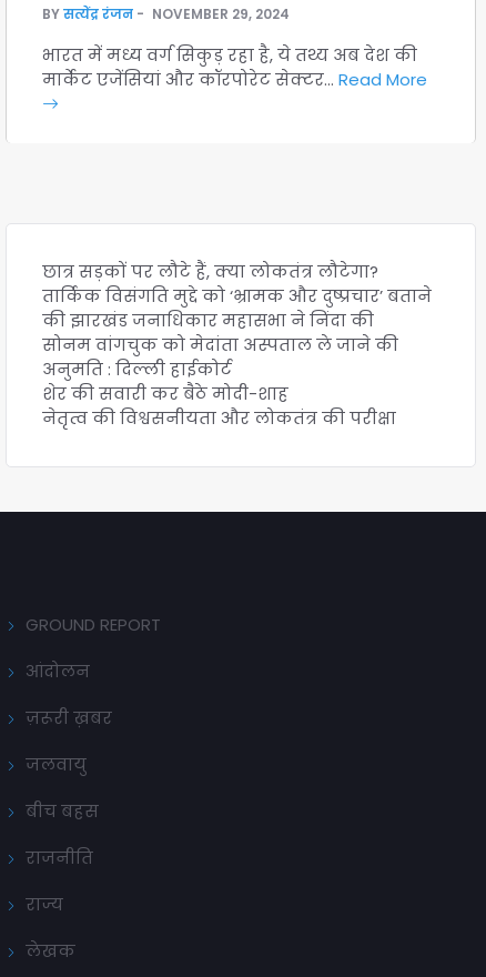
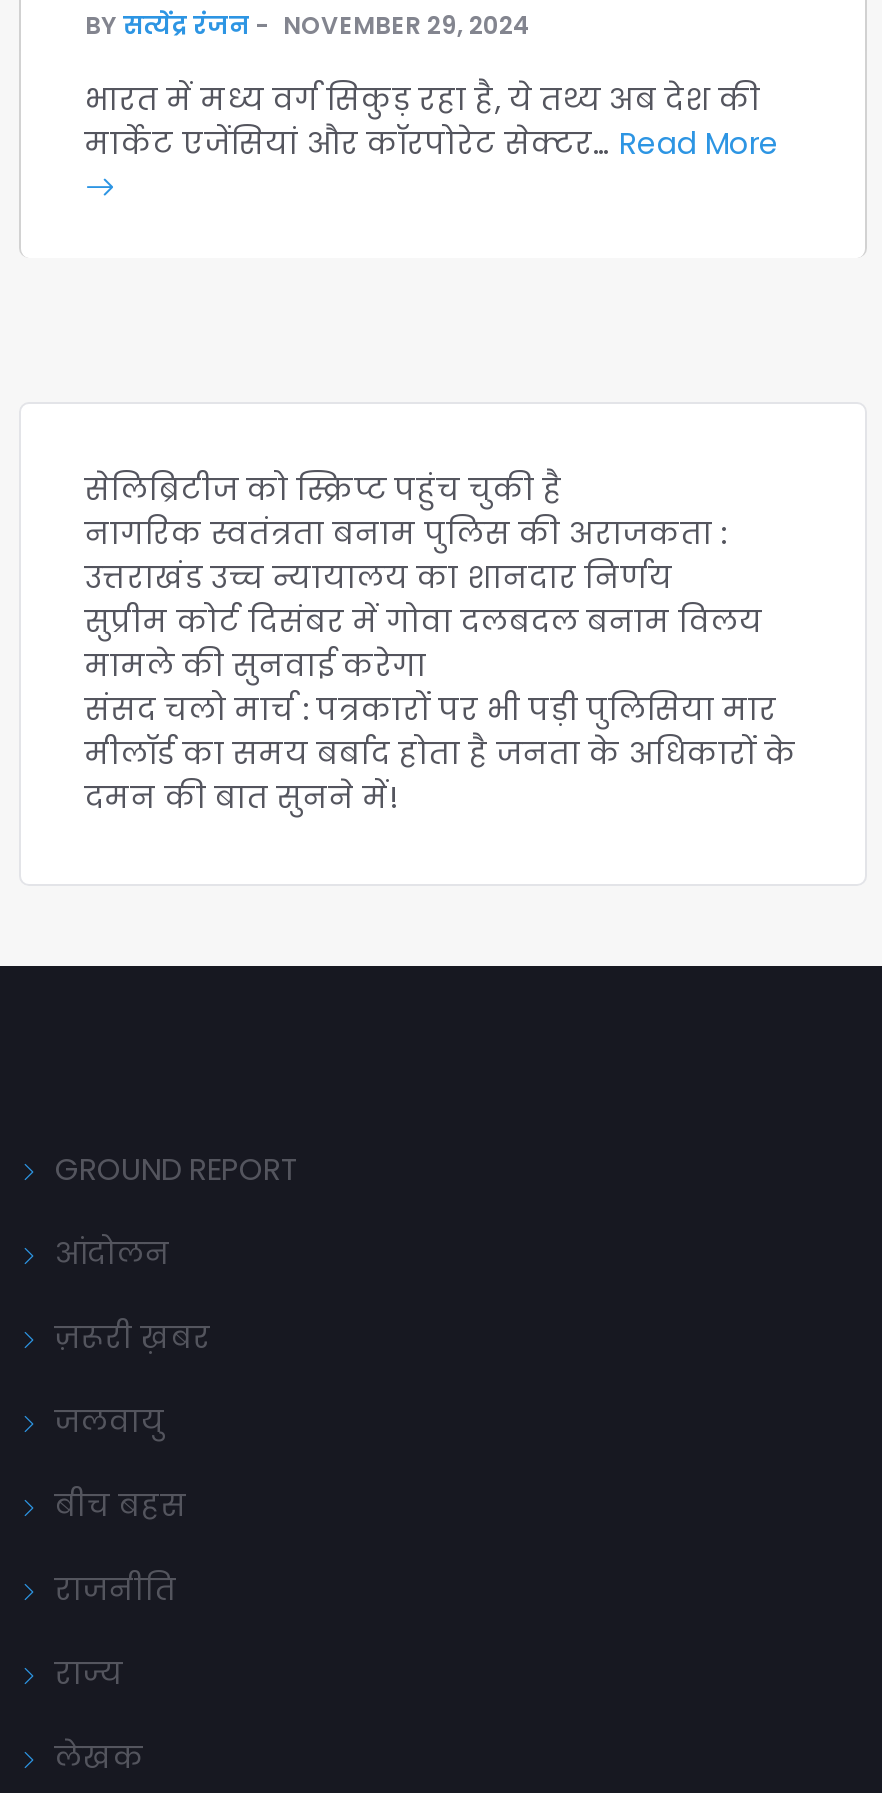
[42,260,432,430] छात्र सड़कों पर लौटे हैं, क्या लोकतंत्र लौटेगा? | तार्किक विसंगति मुद्दे को ‘भ्रामक और दुष्प्रचार’ बताने | की झारखंड जनाधिकार महासभा ने निंदा की | सोनम वांगचुक को मेदांता अस्पताल ले जाने की | अनुमति : दिल्ली हाईकोर्ट | शेर की सवारी कर बैठे मोदी-शाह | नेतृत्व की विश्वसनीयता और लोकतंत्र की परीक्षा -> [85,468,797,818] सेलिब्रिटीज को स्क्रिप्ट पहुंच चुकी है | नागरिक स्वतंत्रता बनाम पुलिस की अराजकता : | उत्तराखंड उच्च न्यायालय का शानदार निर्णय | सुप्रीम कोर्ट दिसंबर में गोवा दलबदल बनाम विलय | मामले की सुनवाई करेगा | संसद चलो मार्च : पत्रकारों पर भी पड़ी पुलिसिया मार | मीलॉर्ड का समय बर्बाद होता है जनता के अधिकारों के | दमन की बात सुनने में!

